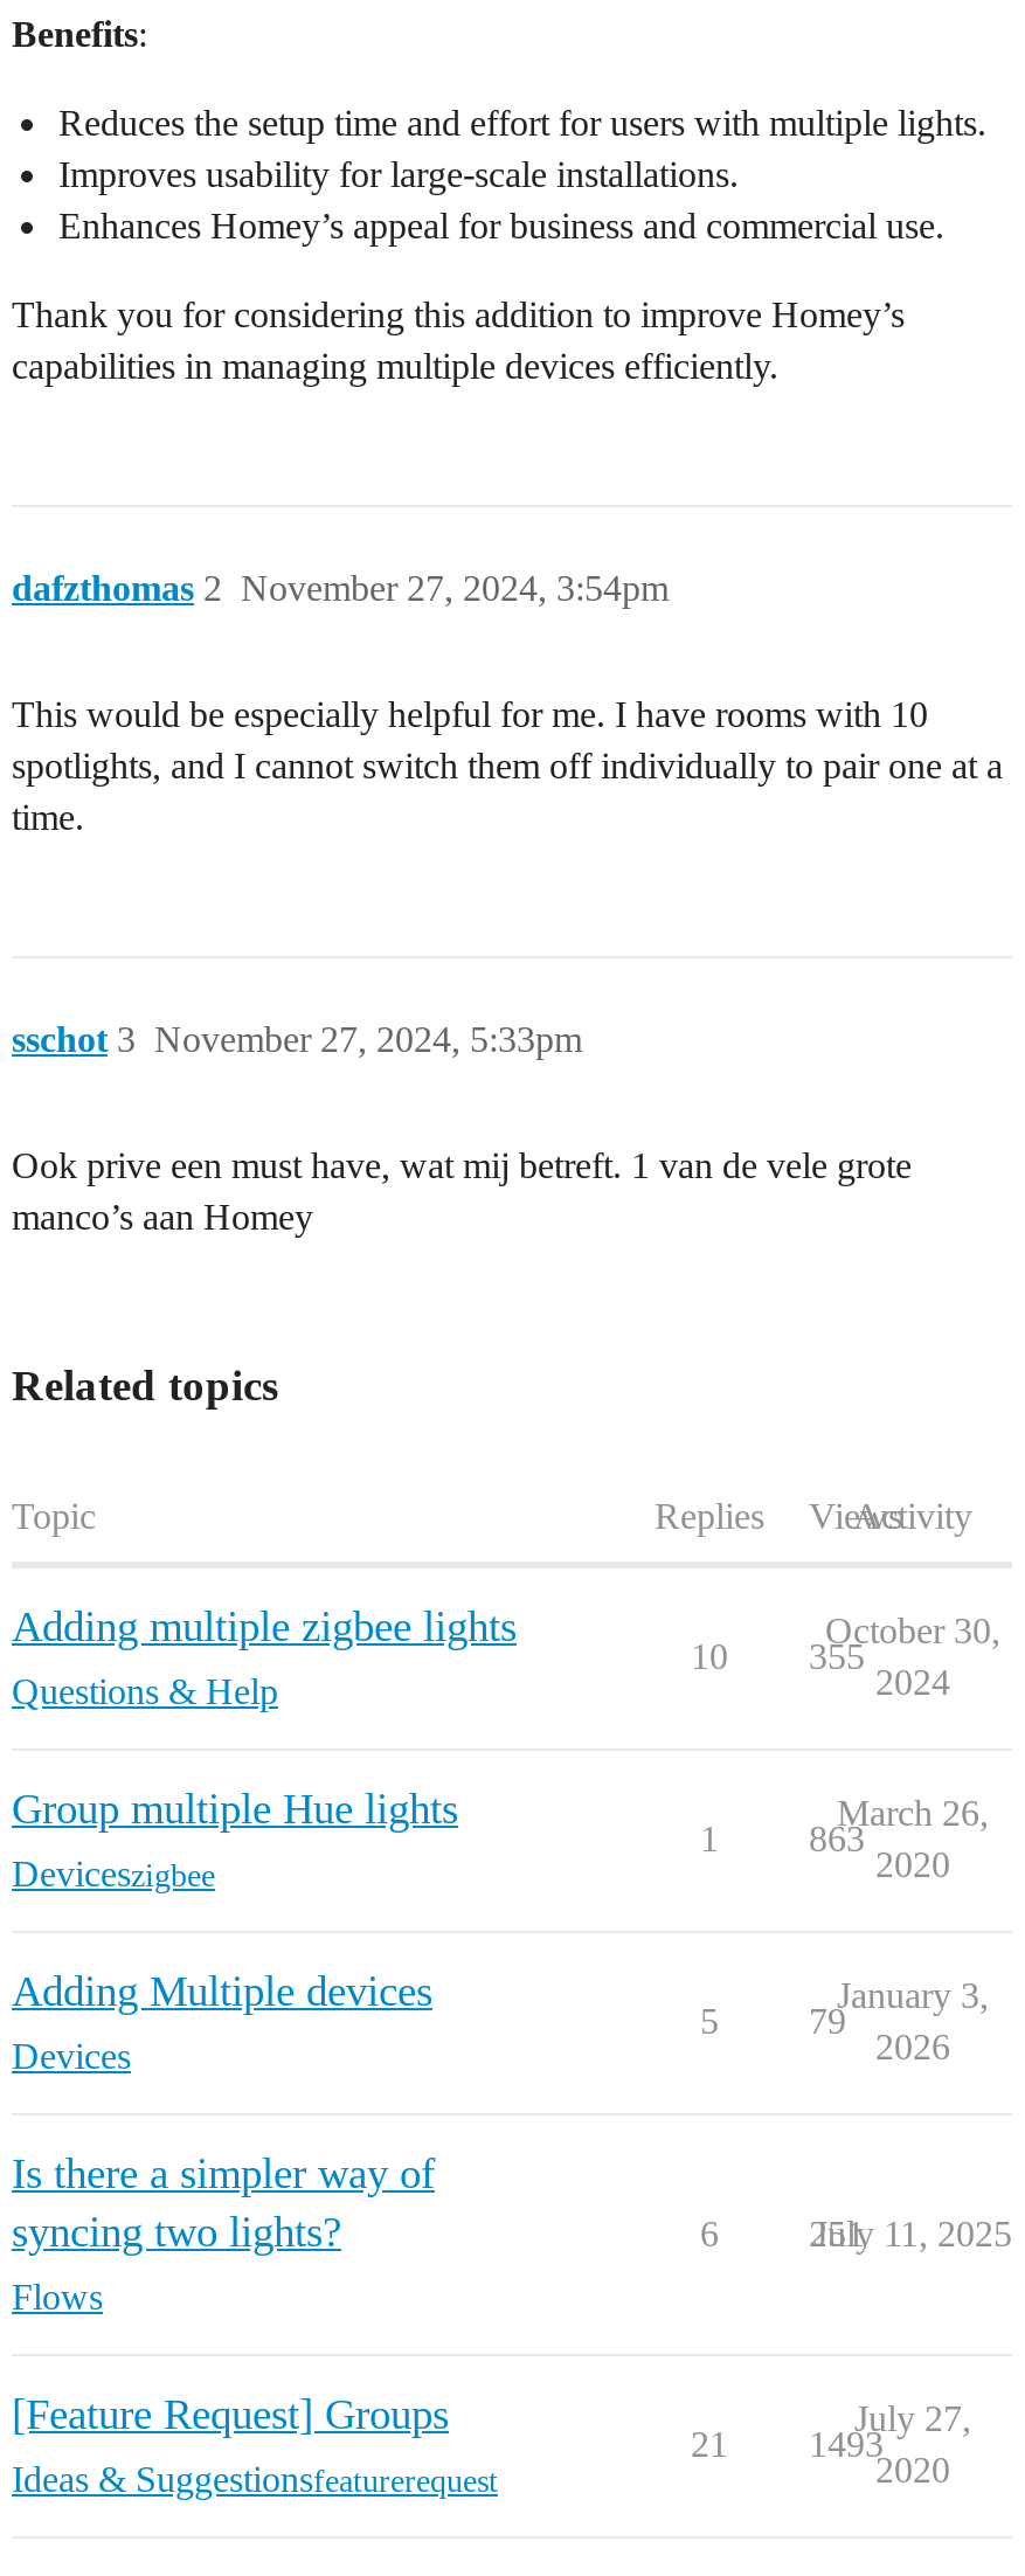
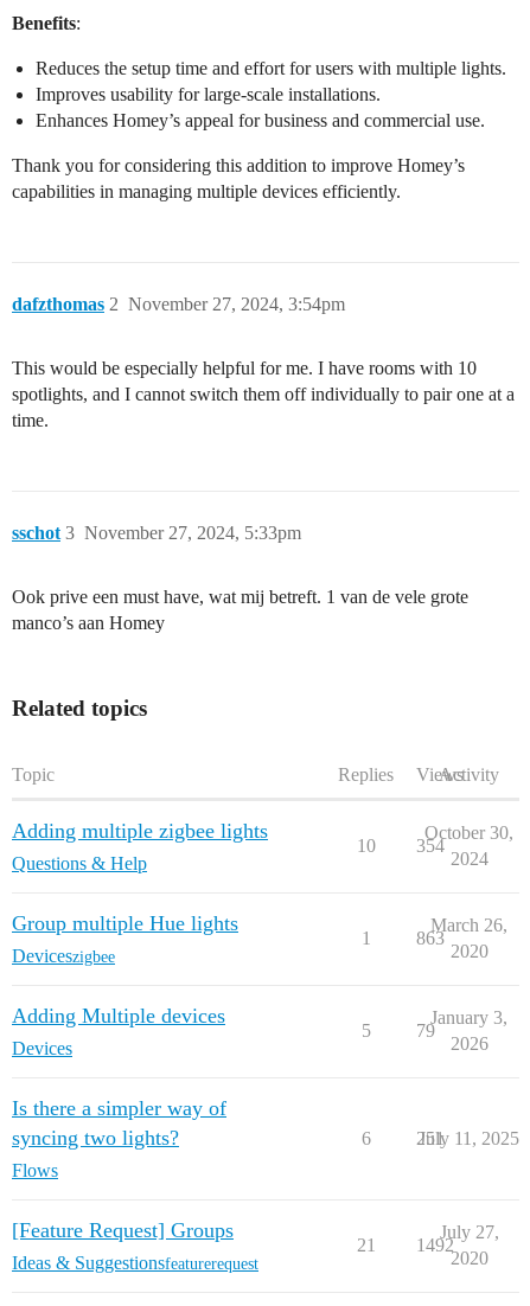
[809,1636,865,1676] 355 -> [416,836,445,856] 354
[809,2424,884,2464] 1493 -> [416,1235,454,1255] 1492

